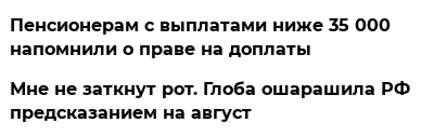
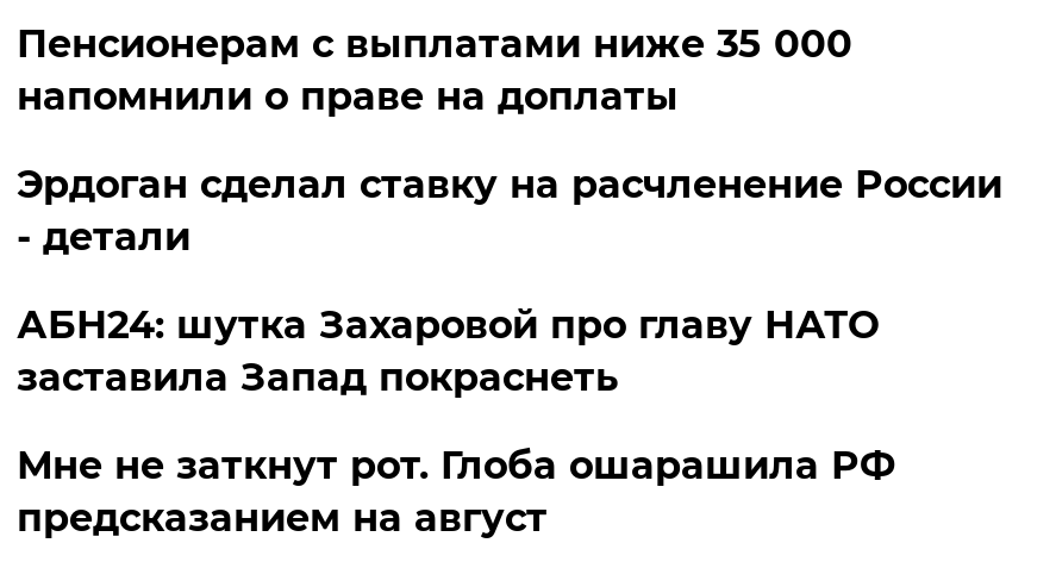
none -> [16,162,1002,400] Эрдоган сделал ставку на расчленение России | - детали | АБН24: шутка Захаровой про главу НАТО | заставила Запад покраснеть

